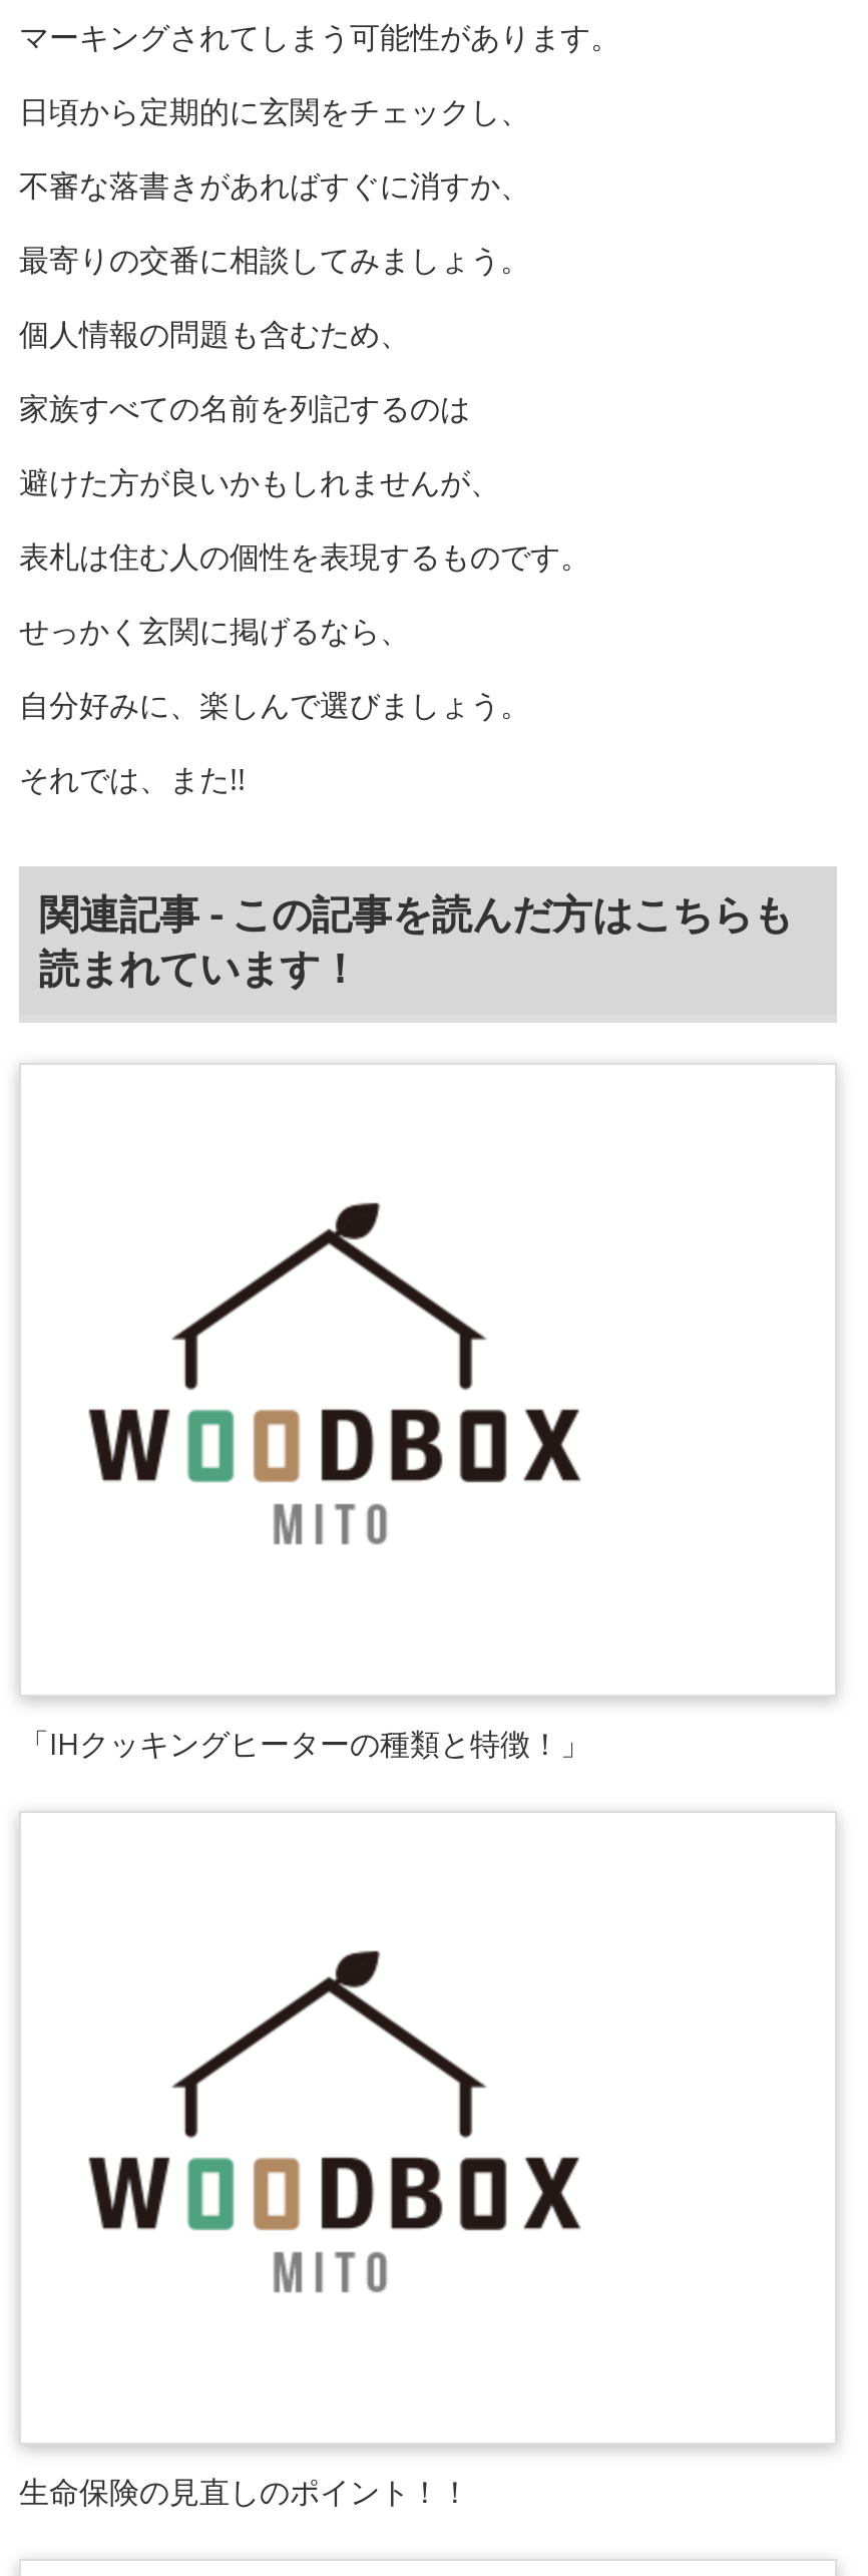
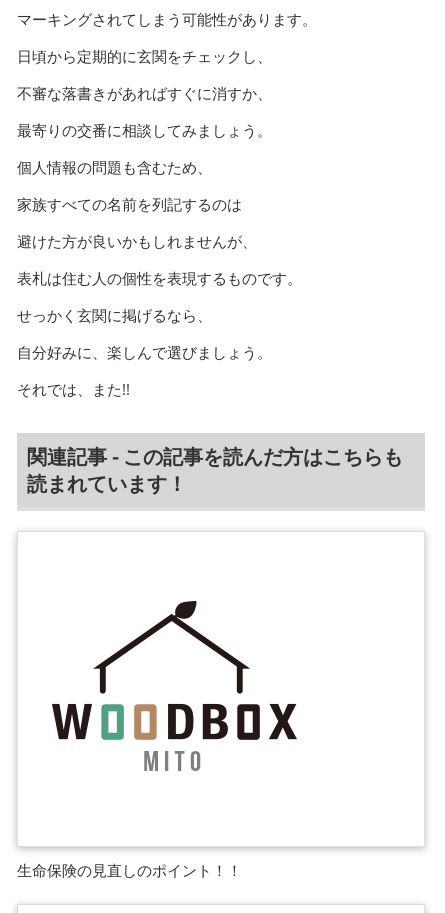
[19,1723,590,1763] 「IHクッキングヒーターの種類と特徴！」 -> none

